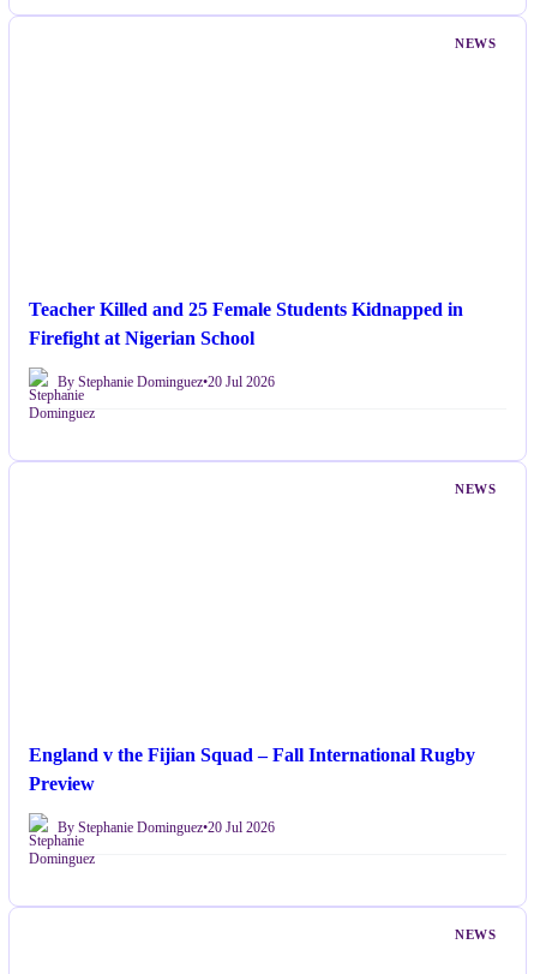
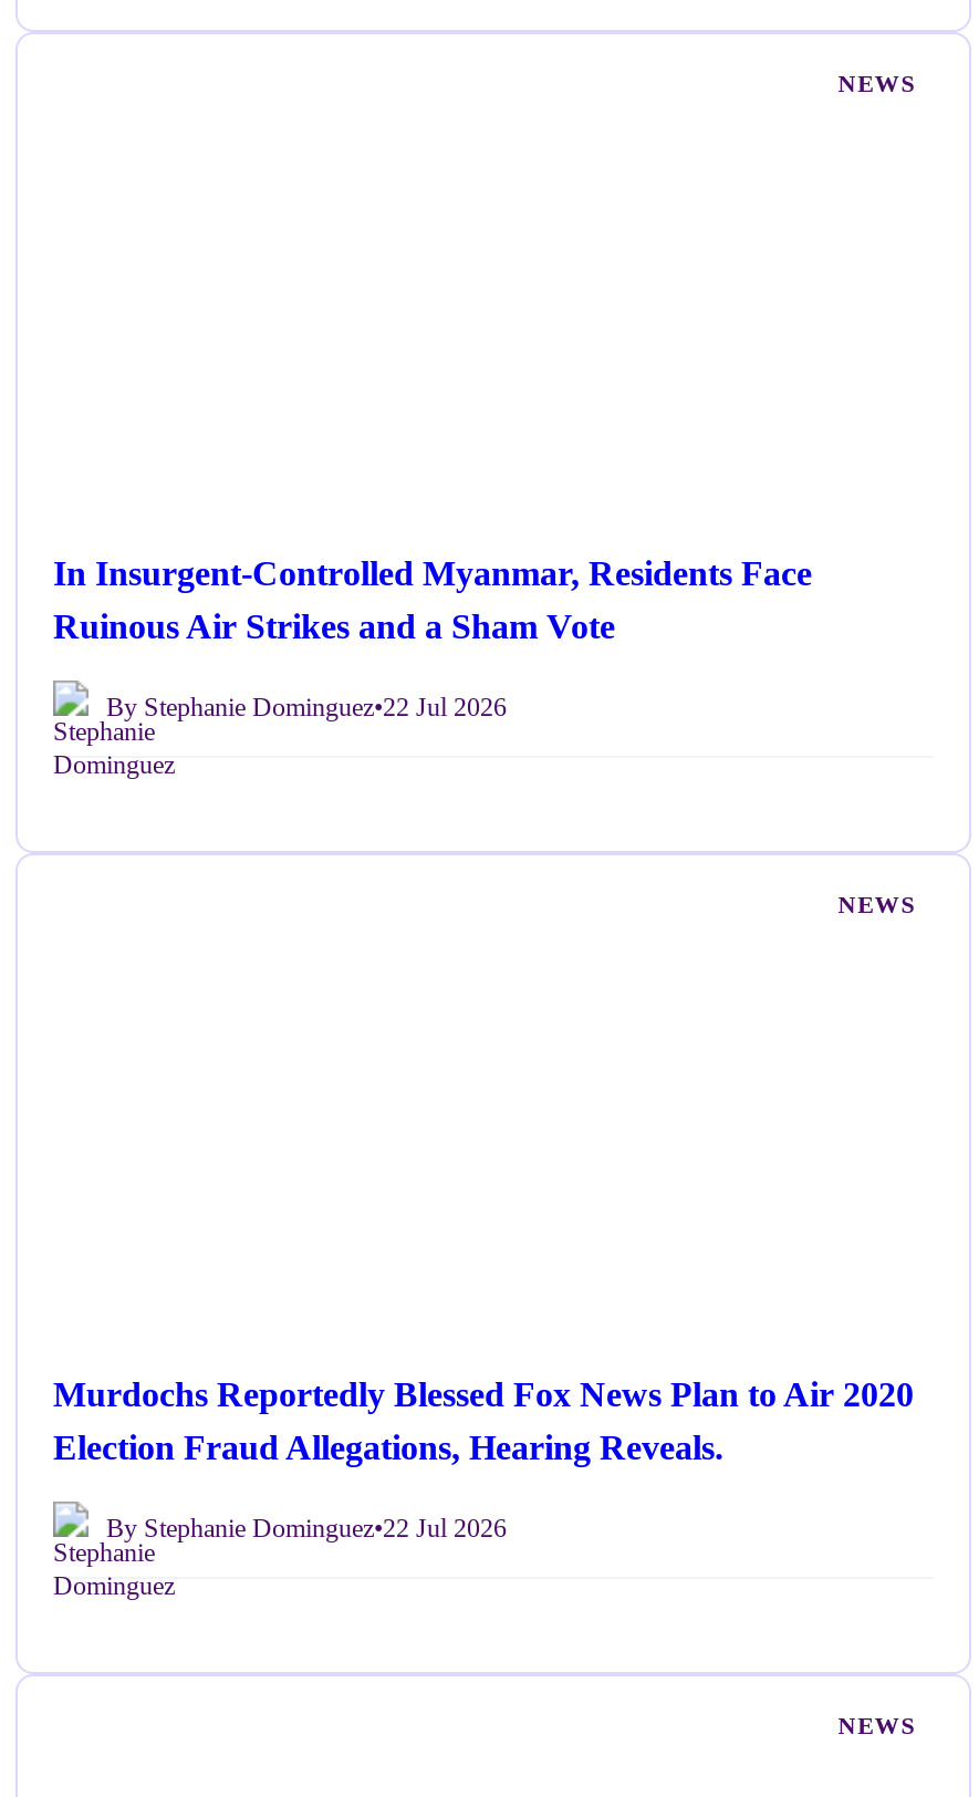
[29,299,463,348] Teacher Killed and 25 Female Students Kidnapped in | Firefight at Nigerian School -> [53,555,812,645] In Insurgent-Controlled Myanmar, Residents Face | Ruinous Air Strikes and a Sham Vote
[58,373,275,390] By Stephanie Dominguez•20 Jul 2026 -> [106,691,507,722] By Stephanie Dominguez•22 Jul 2026
[29,745,475,794] England v the Fijian Squad – Fall International Rugby | Preview -> [53,1376,914,1466] Murdochs Reportedly Blessed Fox News Plan to Air 2020 | Election Fraud Allegations, Hearing Reveals.
[58,819,275,835] By Stephanie Dominguez•20 Jul 2026 -> [106,1512,507,1543] By Stephanie Dominguez•22 Jul 2026

